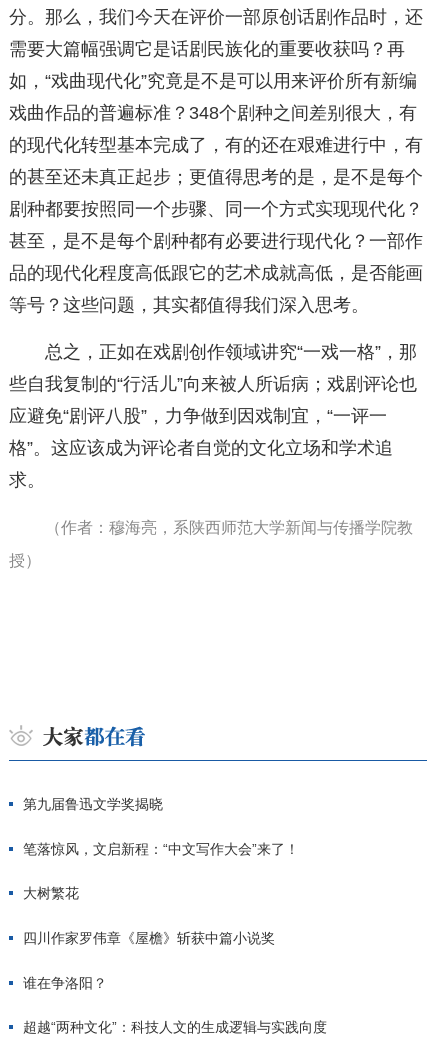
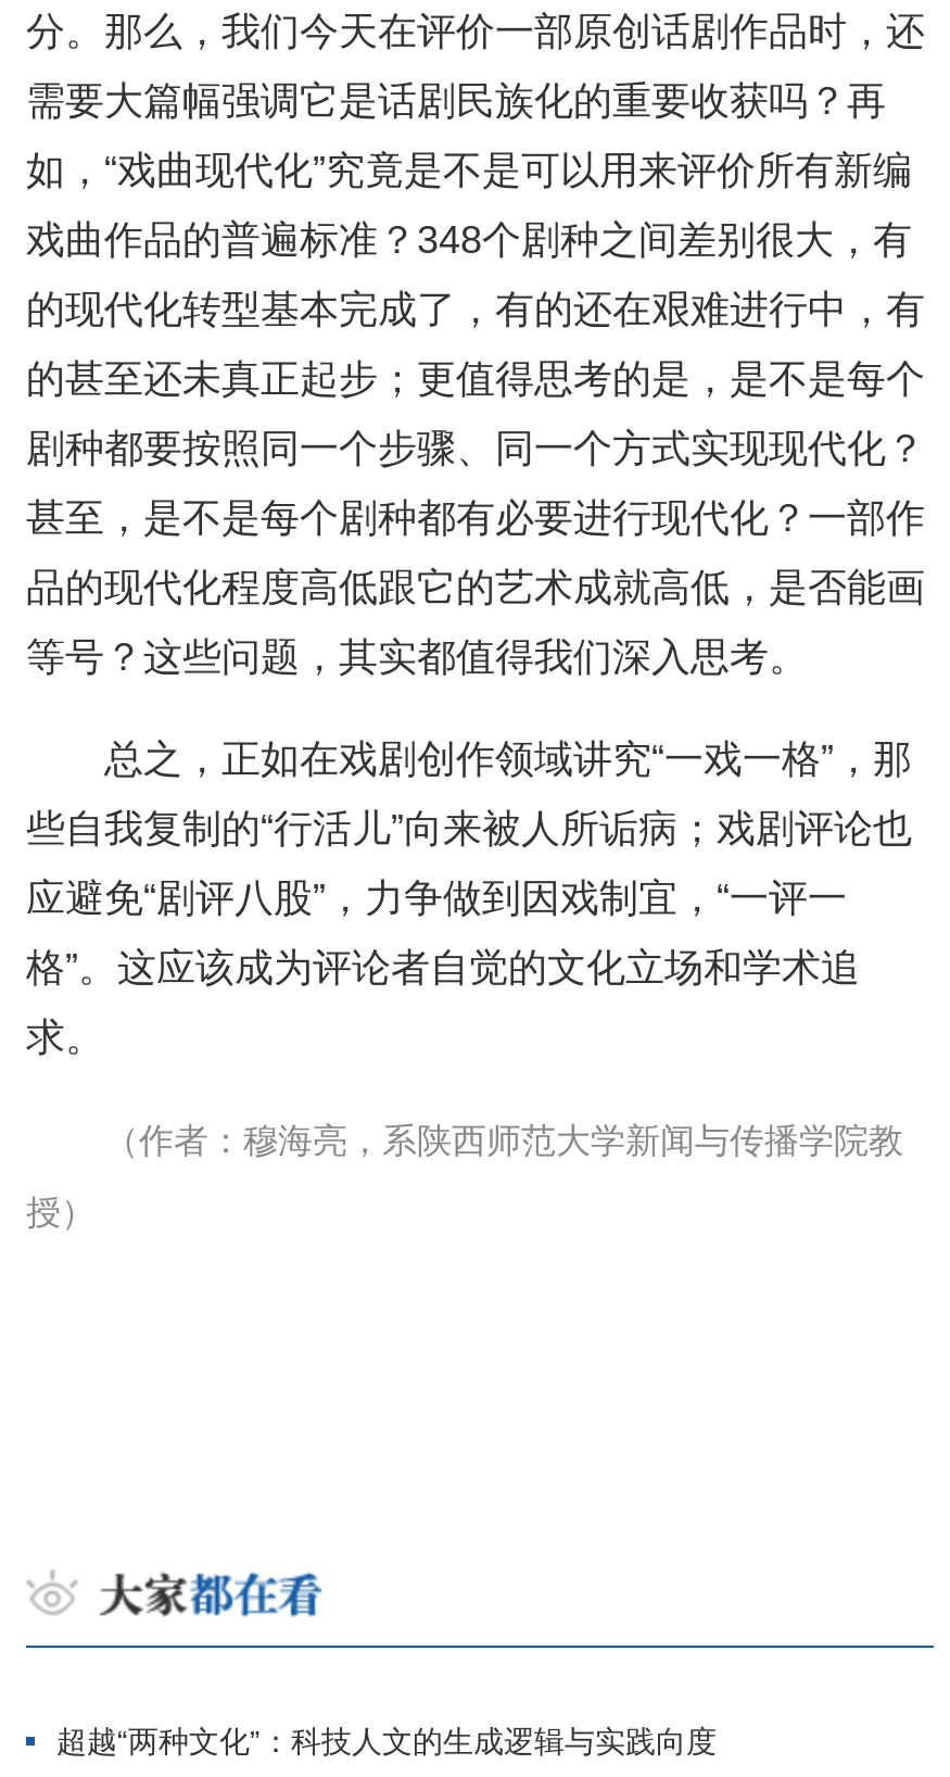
[23,796,299,991] 第九届鲁迅文学奖揭晓 | 笔落惊风，文启新程：“中文写作大会”来了！ | 大树繁花 | 四川作家罗伟章《屋檐》斩获中篇小说奖 | 谁在争洛阳？ -> none

